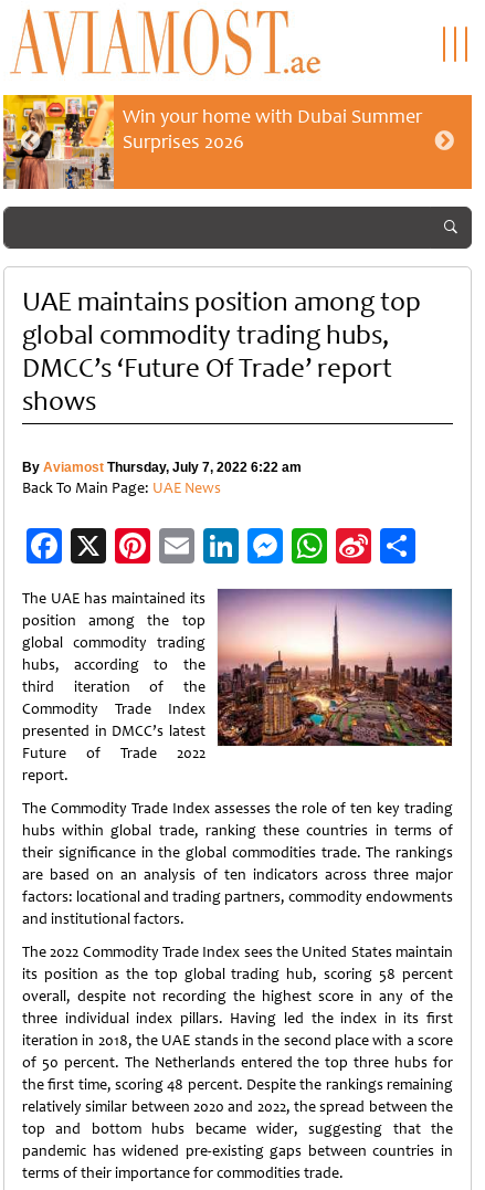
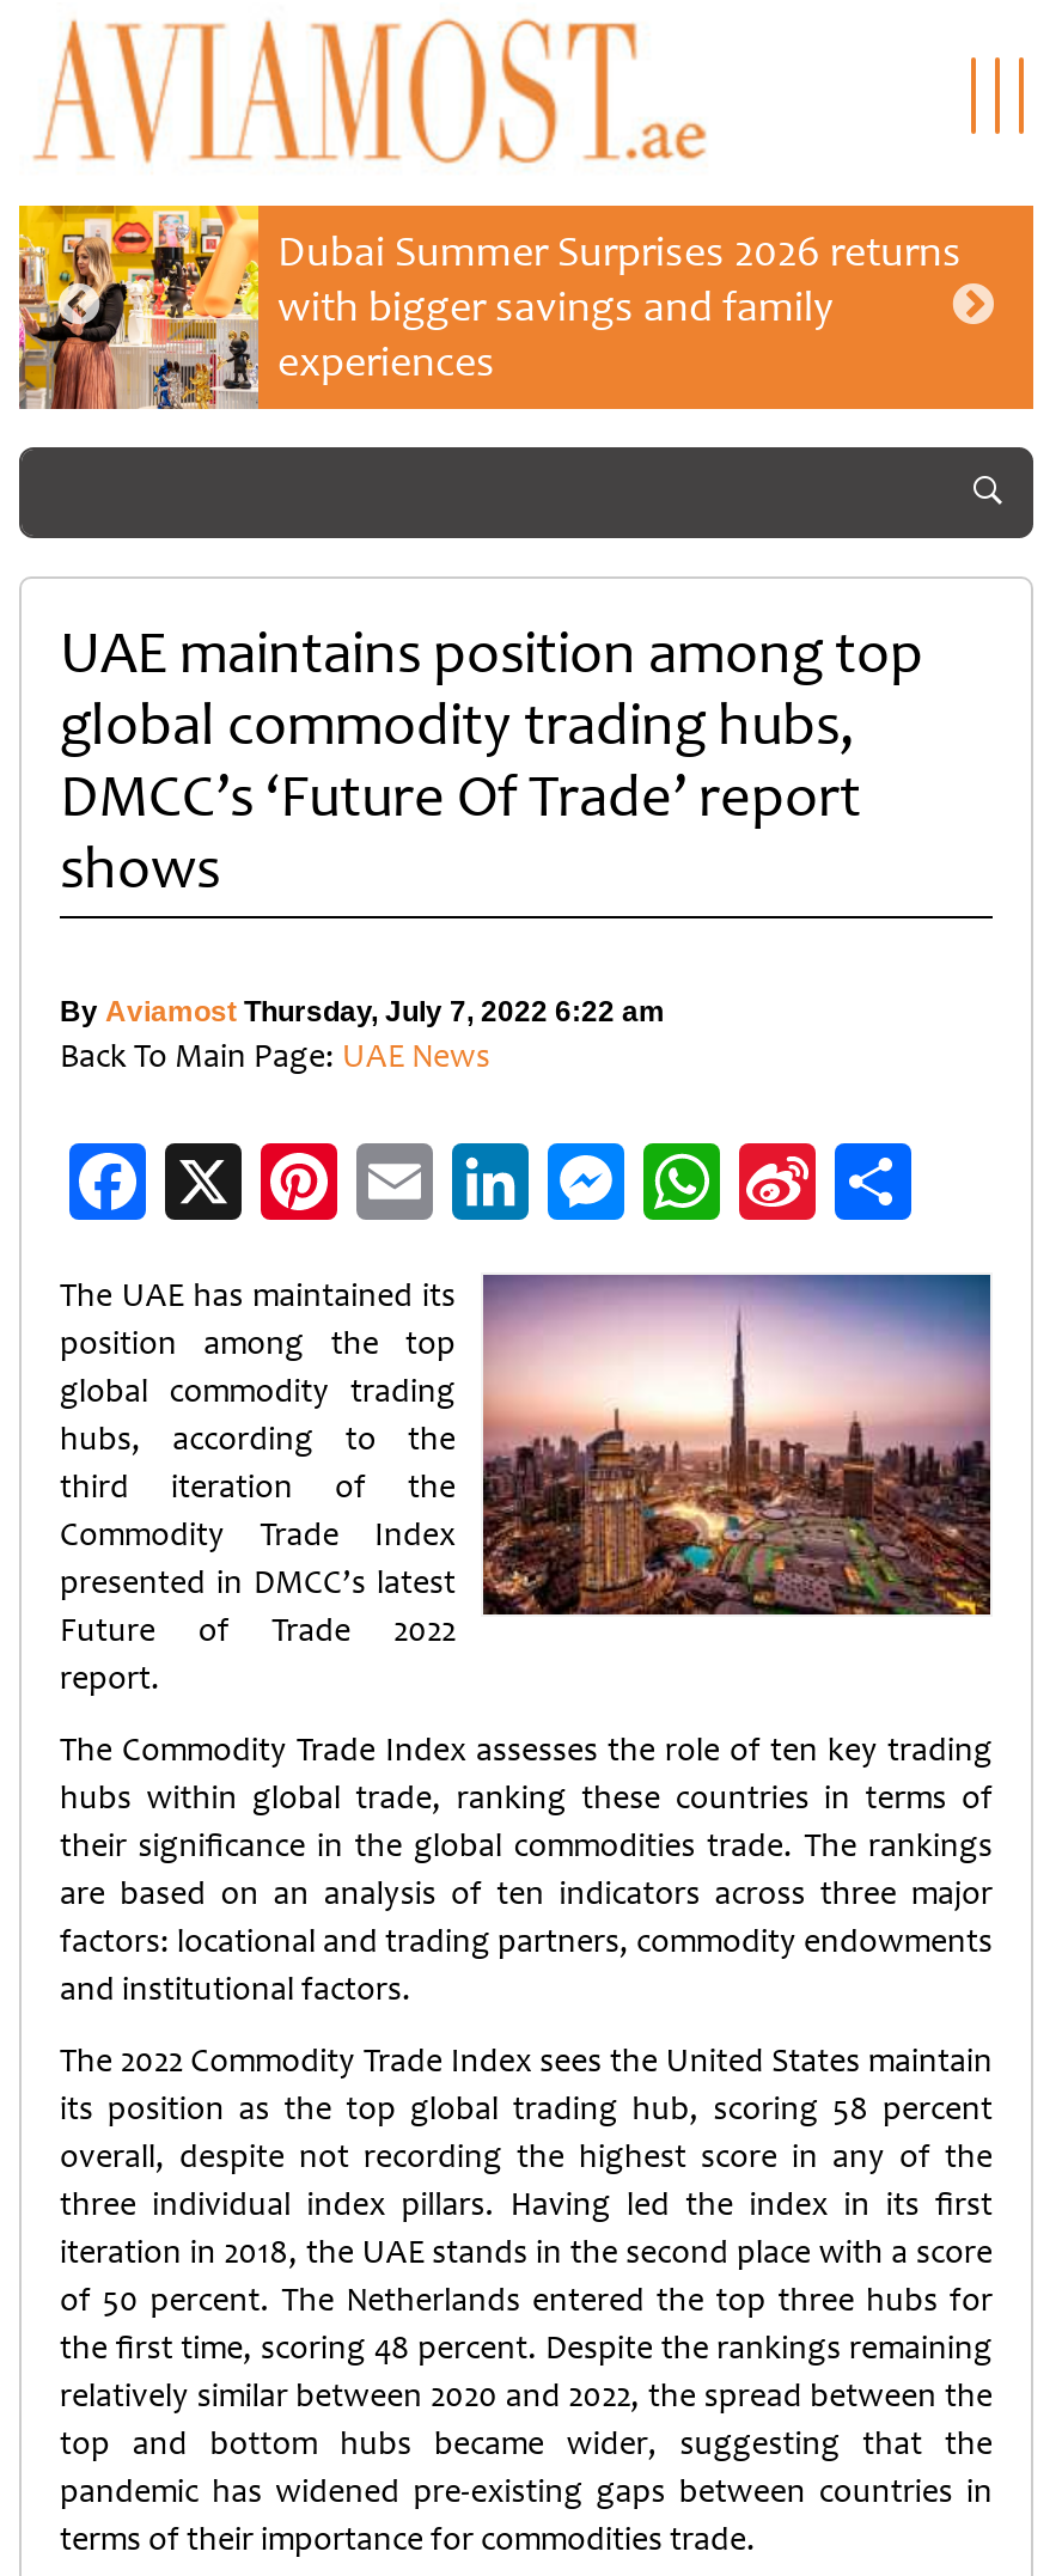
[123,104,422,154] Win your home with Dubai Summer | Surprises 2026 -> [277,225,962,387] Dubai Summer Surprises 2026 returns | with bigger savings and family | experiences

